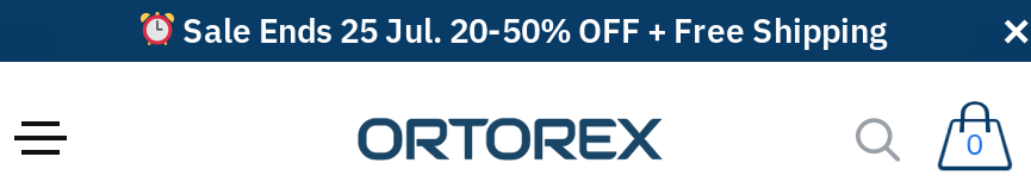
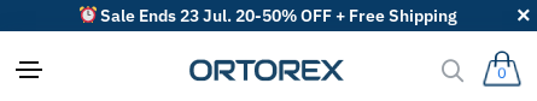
[175,10,888,52] Sale Ends 25 Jul. 20-50% OFF + Free Shipping -> [97,5,458,26] Sale Ends 23 Jul. 20-50% OFF + Free Shipping

